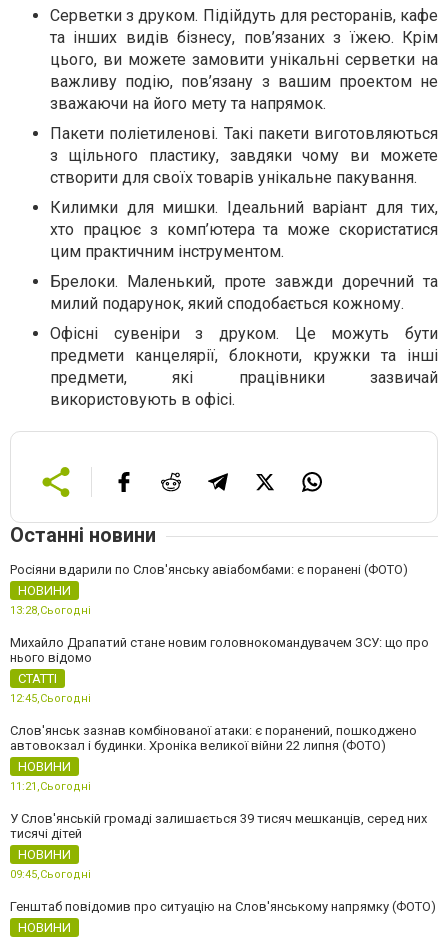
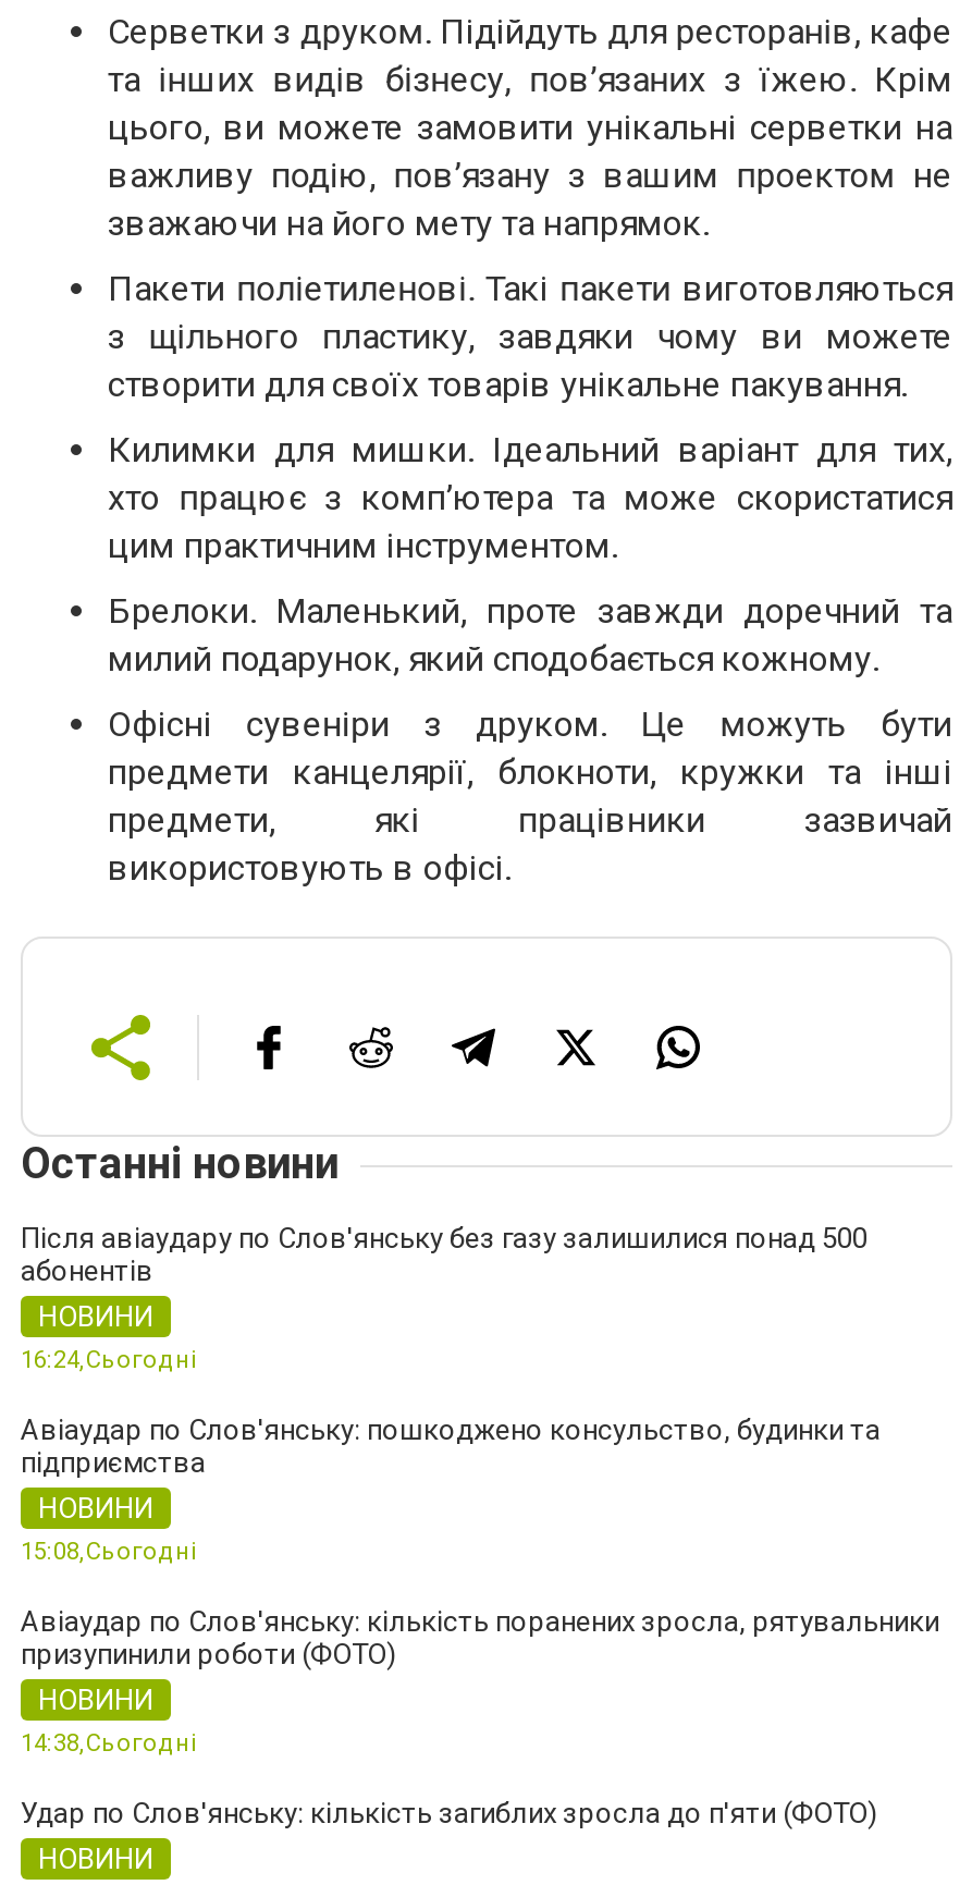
[10,562,408,577] Росіяни вдарили по Слов'янську авіабомбами: є поранені (ФОТО) -> [21,1222,868,1287] Після авіаудару по Слов'янську без газу залишилися понад 500 | абонентів
[10,604,429,753] 13:28,Сьогодні | Михайло Драпатий стане новим головнокомандувачем ЗСУ: що про | нього відомо | СТАТТІ | 12:45,Сьогодні | Слов'янськ зазнав комбінованої атаки: є поранений, пошкоджено | автовокзал і будинки. Хроніка великої війни 22 липня (ФОТО) -> [21,1346,881,1479] 16:24,Сьогодні | Авіаудар по Слов'янську: пошкоджено консульство, будинки та | підприємства
[10,780,91,793] 11:21,Сьогодні -> [21,1538,197,1566] 15:08,Сьогодні
[10,811,427,841] У Слов'янській громаді залишається 39 тисяч мешканців, серед них | тисячі дітей -> [21,1605,939,1670] Авіаудар по Слов'янську: кількість поранених зросла, рятувальники | призупинили роботи (ФОТО)
[10,868,91,881] 09:45,Сьогодні -> [21,1729,197,1758] 14:38,Сьогодні
[10,899,436,914] Генштаб повідомив про ситуацію на Слов'янському напрямку (ФОТО) -> [21,1797,878,1829] Удар по Слов'янську: кількість загиблих зросла до п'яти (ФОТО)

